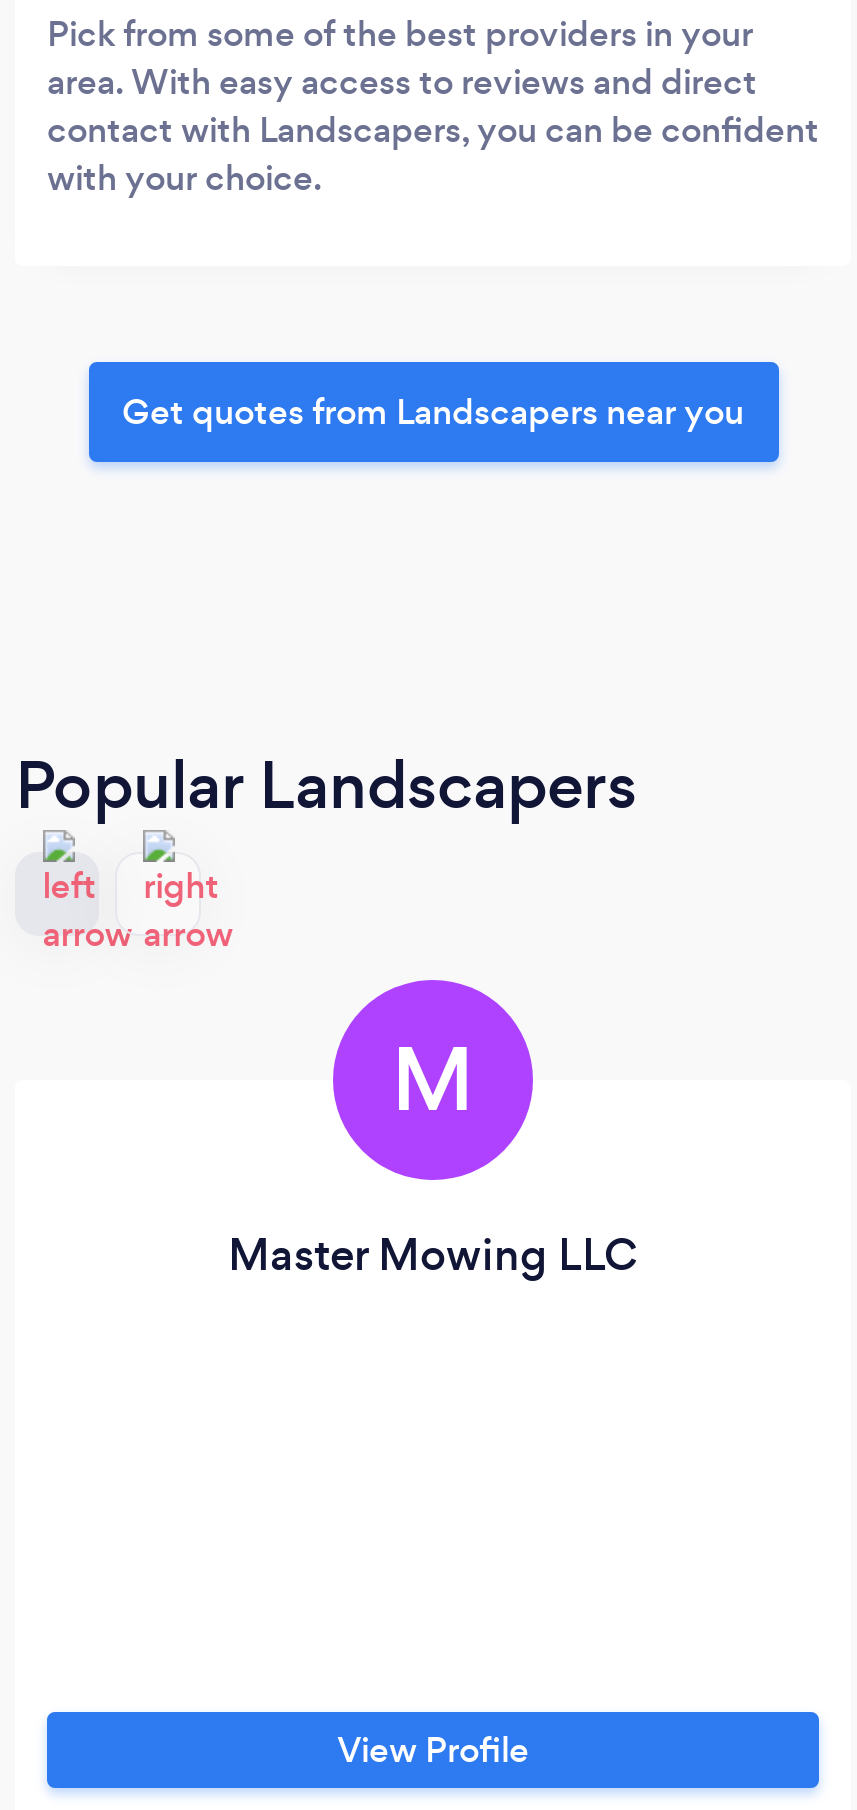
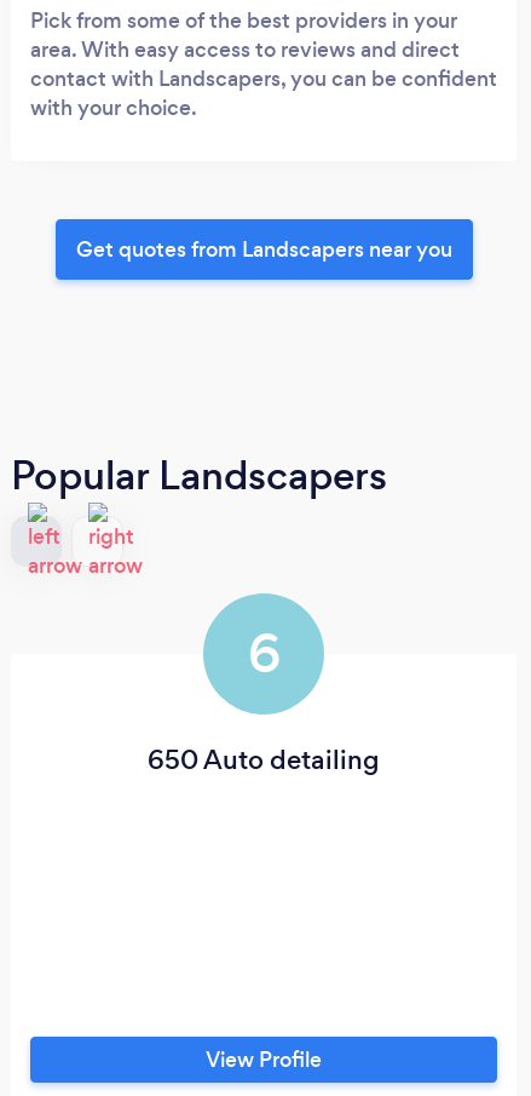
[391,1020,475,1140] M -> [247,618,280,690] 6
[228,1224,638,1286] Master Mowing LLC -> [148,741,380,779] 650 Auto detailing

